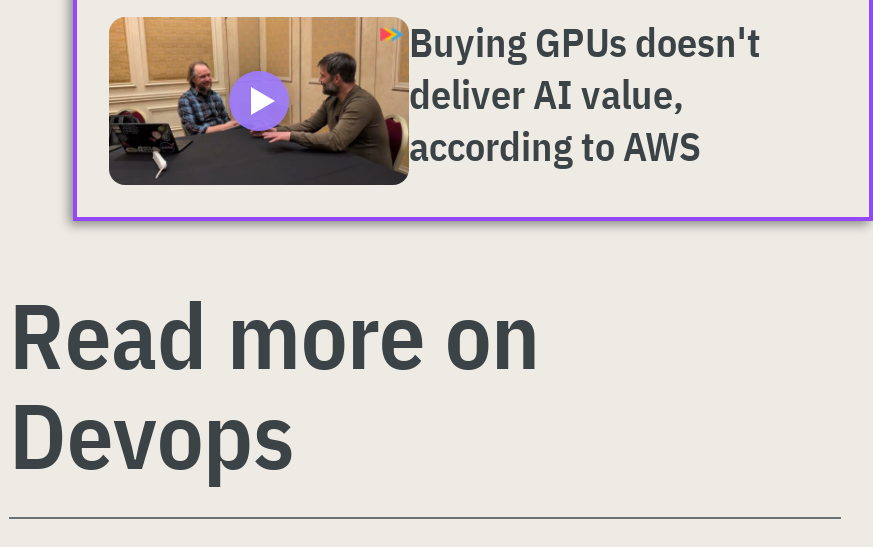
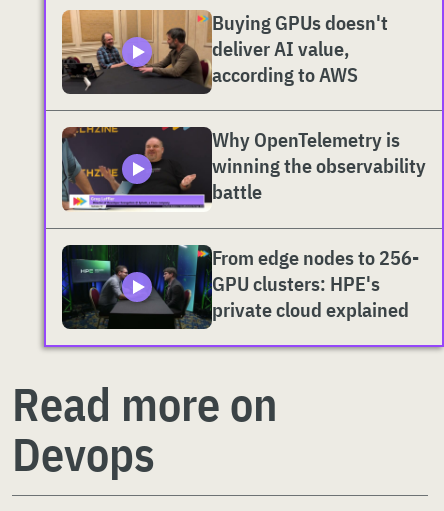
none -> [61,126,426,322] [image] | Why OpenTelemetry is | winning the observability | battle | From edge nodes to 256- | GPU clusters: HPE's | private cloud explained
none -> [61,244,198,328] [image]

